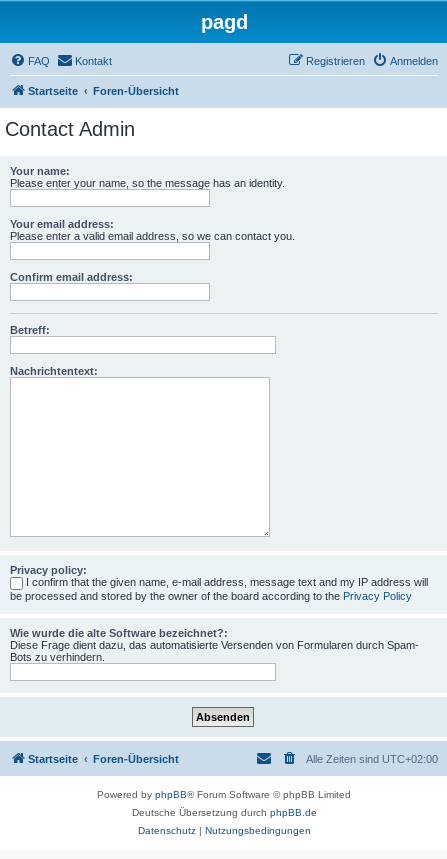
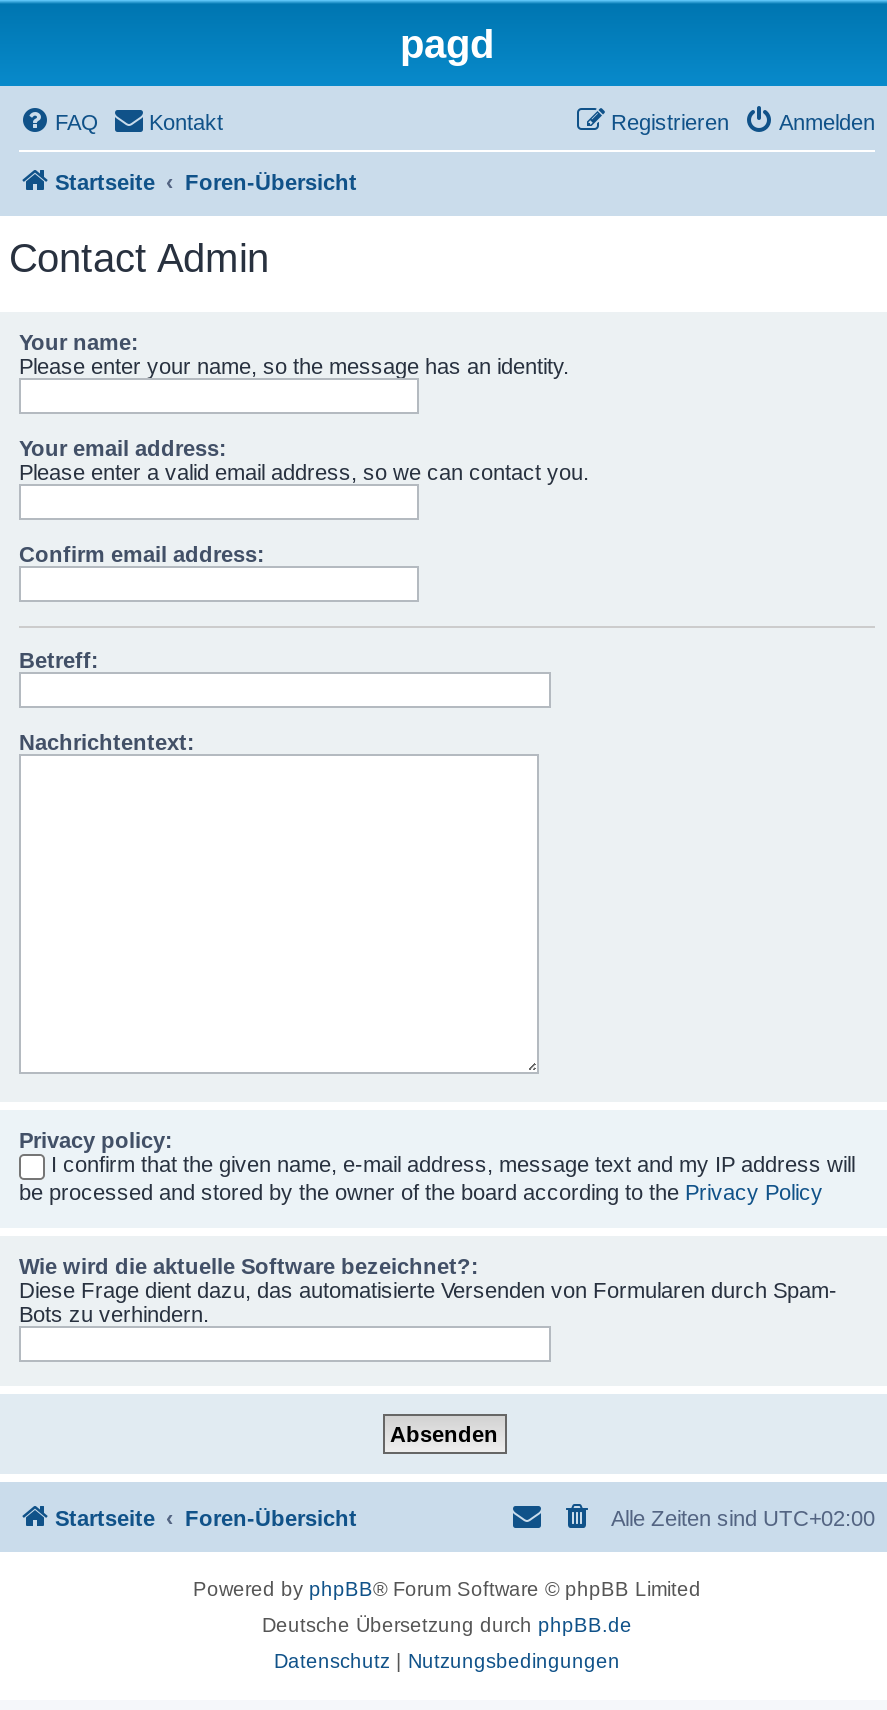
[10,627,228,639] Wie wurde die alte Software bezeichnet?: -> [19,1253,479,1277] Wie wird die aktuelle Software bezeichnet?:

